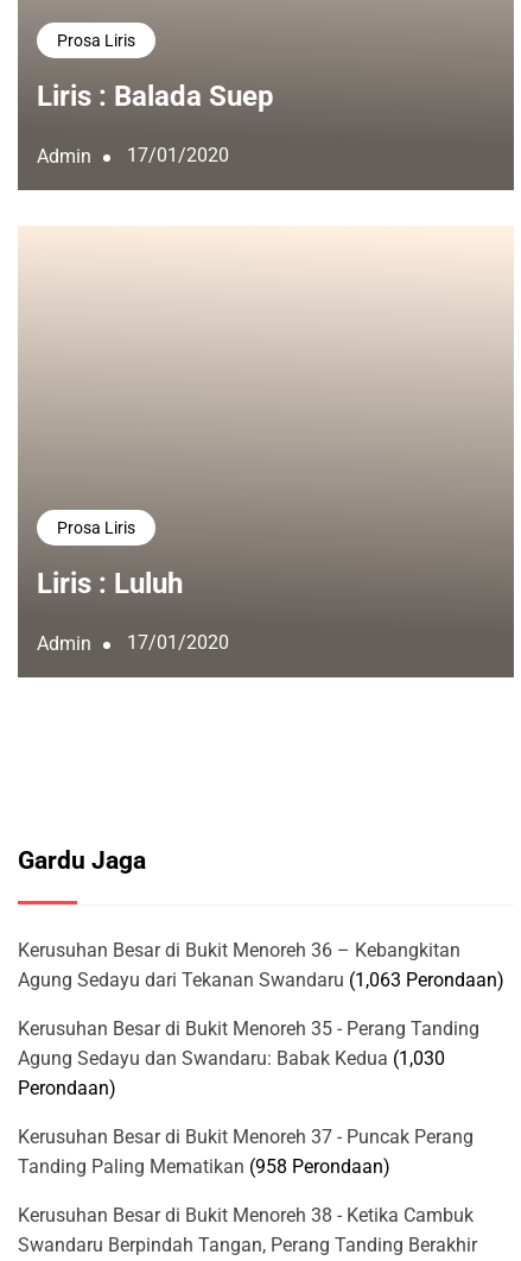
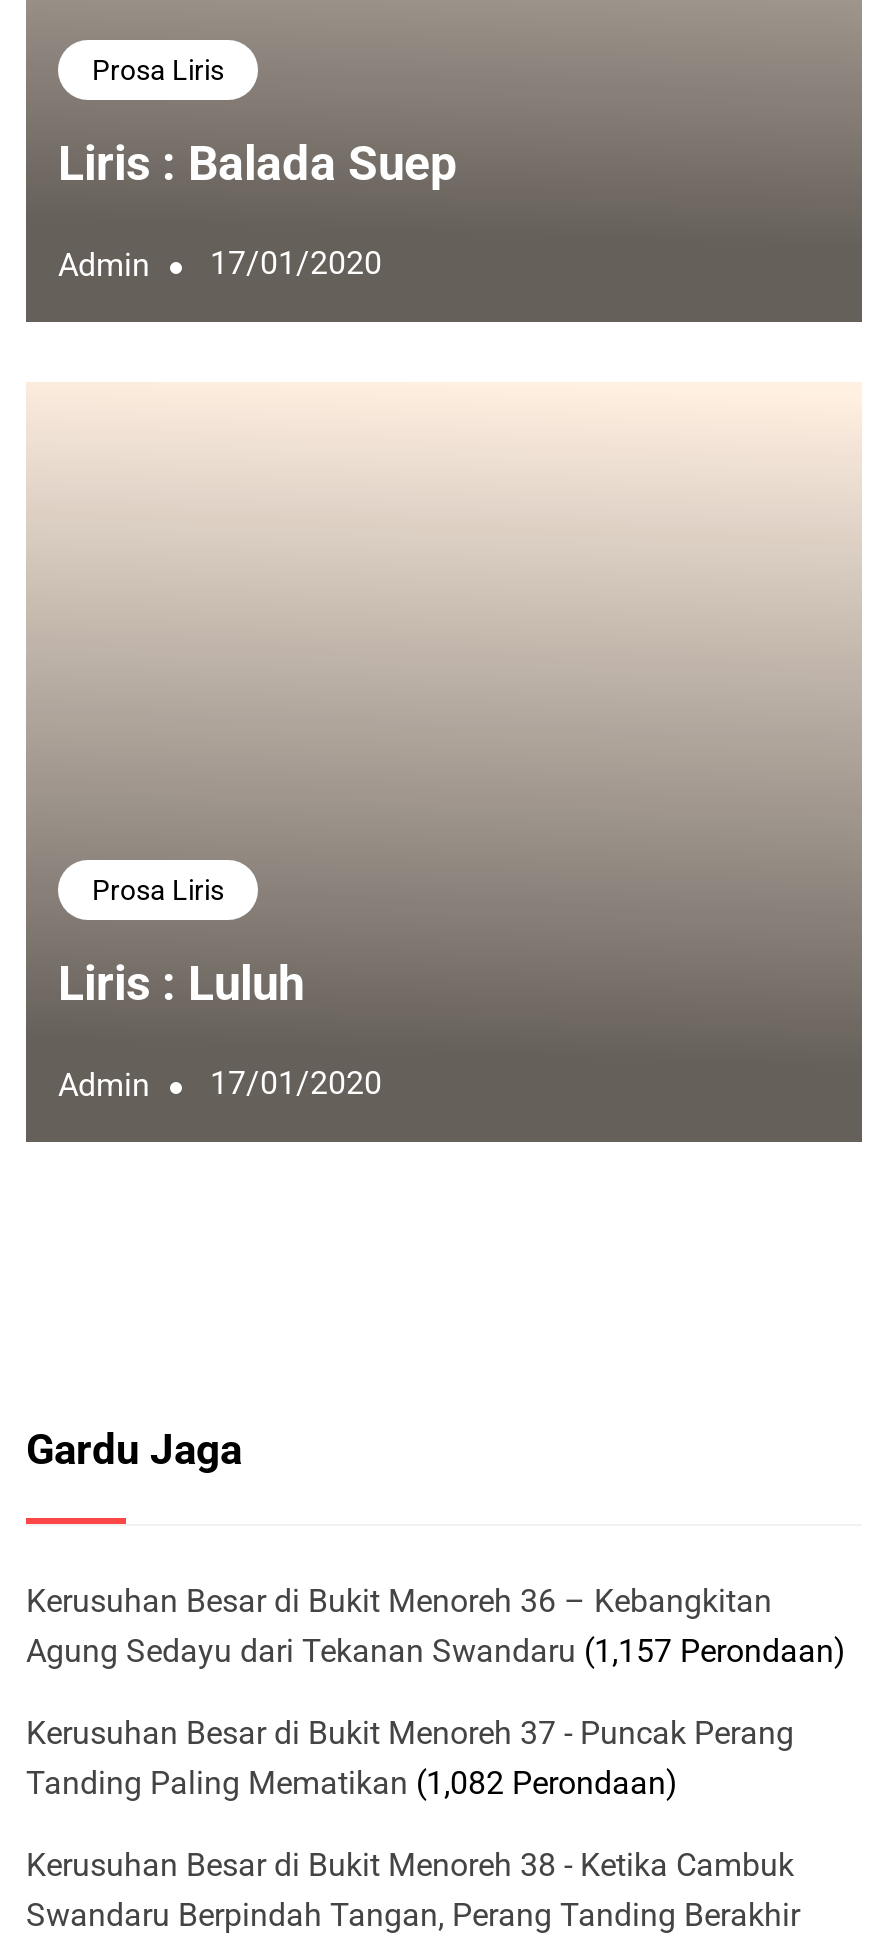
[18,968,504,1099] Agung Sedayu dari Tekanan Swandaru (1,063 Perondaan) | Kerusuhan Besar di Bukit Menoreh 35 - Perang Tanding | Agung Sedayu dan Swandaru: Babak Kedua (1,030 | Perondaan) -> [26,1632,846,1670] Agung Sedayu dari Tekanan Swandaru (1,157 Perondaan)
[18,1155,390,1178] Tanding Paling Mematikan (958 Perondaan) -> [26,1764,678,1802] Tanding Paling Mematikan (1,082 Perondaan)

